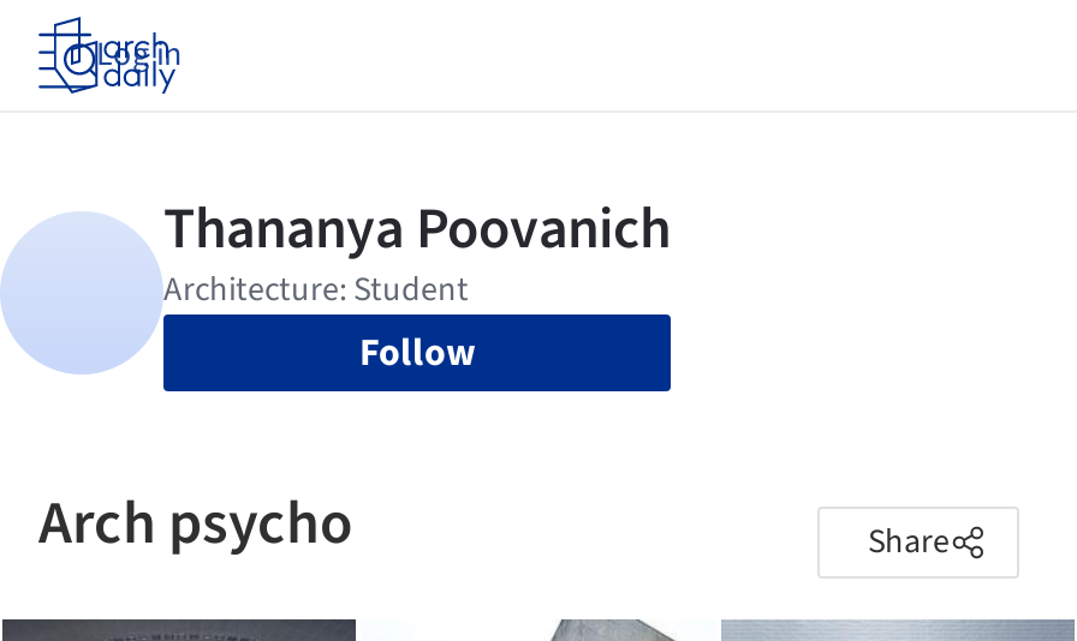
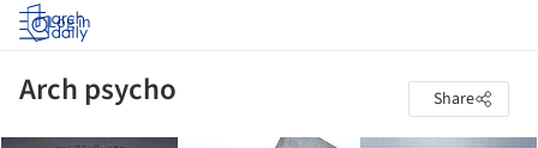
[7,204,671,427] [image] | Follow -> none

